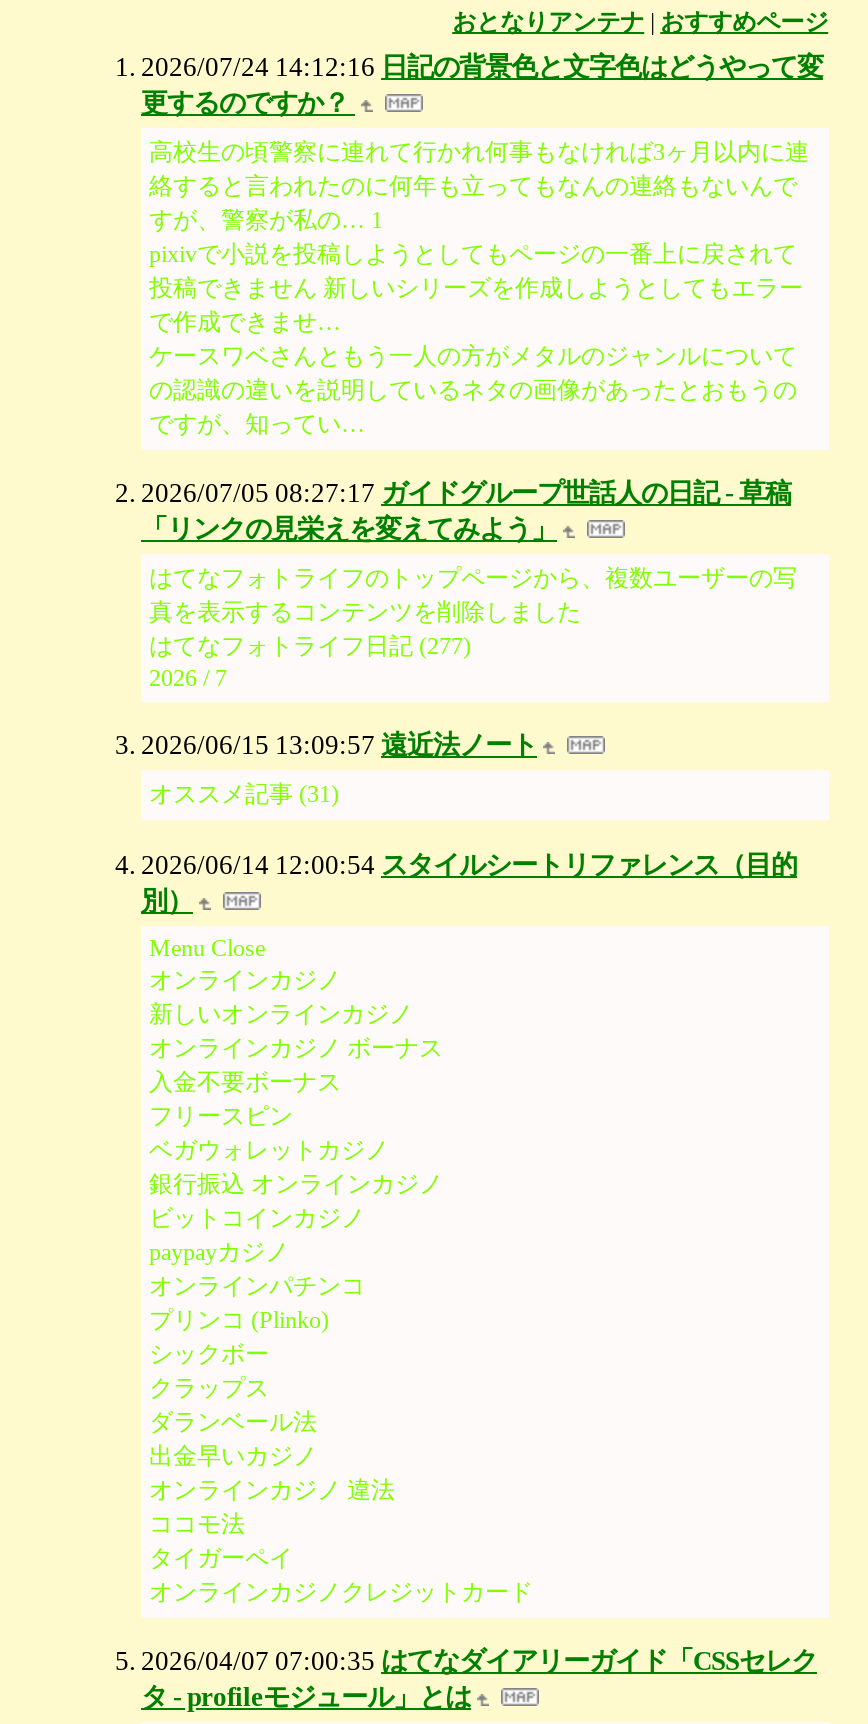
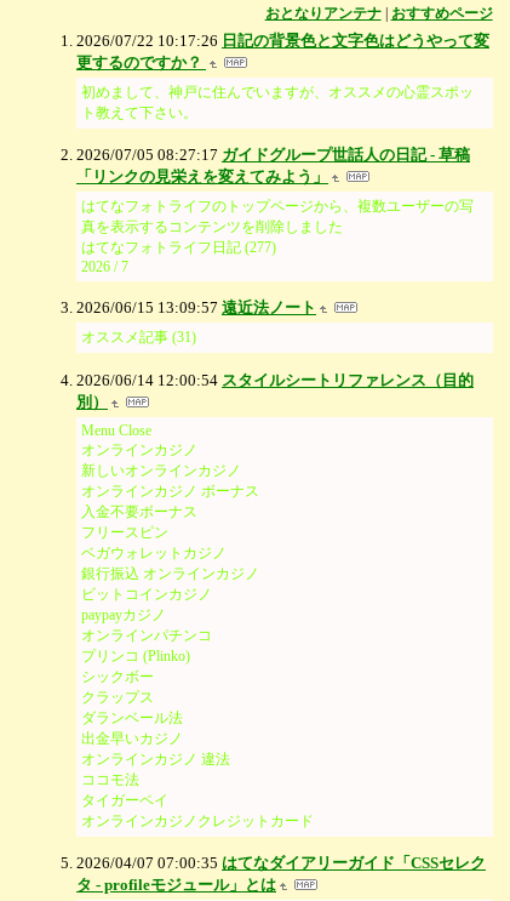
[141,52,823,82] 2026/07/24 14:12:16 日記の背景色と文字色はどうやって変 -> [76,31,489,49] 2026/07/22 10:17:26 日記の背景色と文字色はどうやって変
[149,138,809,438] 高校生の頃警察に連れて行かれ何事もなければ3ヶ月以内に連 | 絡すると言われたのに何年も立ってもなんの連絡もないんで | すが、警察が私の… 1 | pixivで小説を投稿しようとしてもページの一番上に戻されて | 投稿できません 新しいシリーズを作成しようとしてもエラー | で作成できませ… | ケースワベさんともう一人の方がメタルのジャンルについて | の認識の違いを説明しているネタの画像があったとおもうの | ですが、知ってい… -> [81,83,474,121] 初めまして、神戸に住んでいますが、オススメの心霊スポッ | ト教えて下さい。

